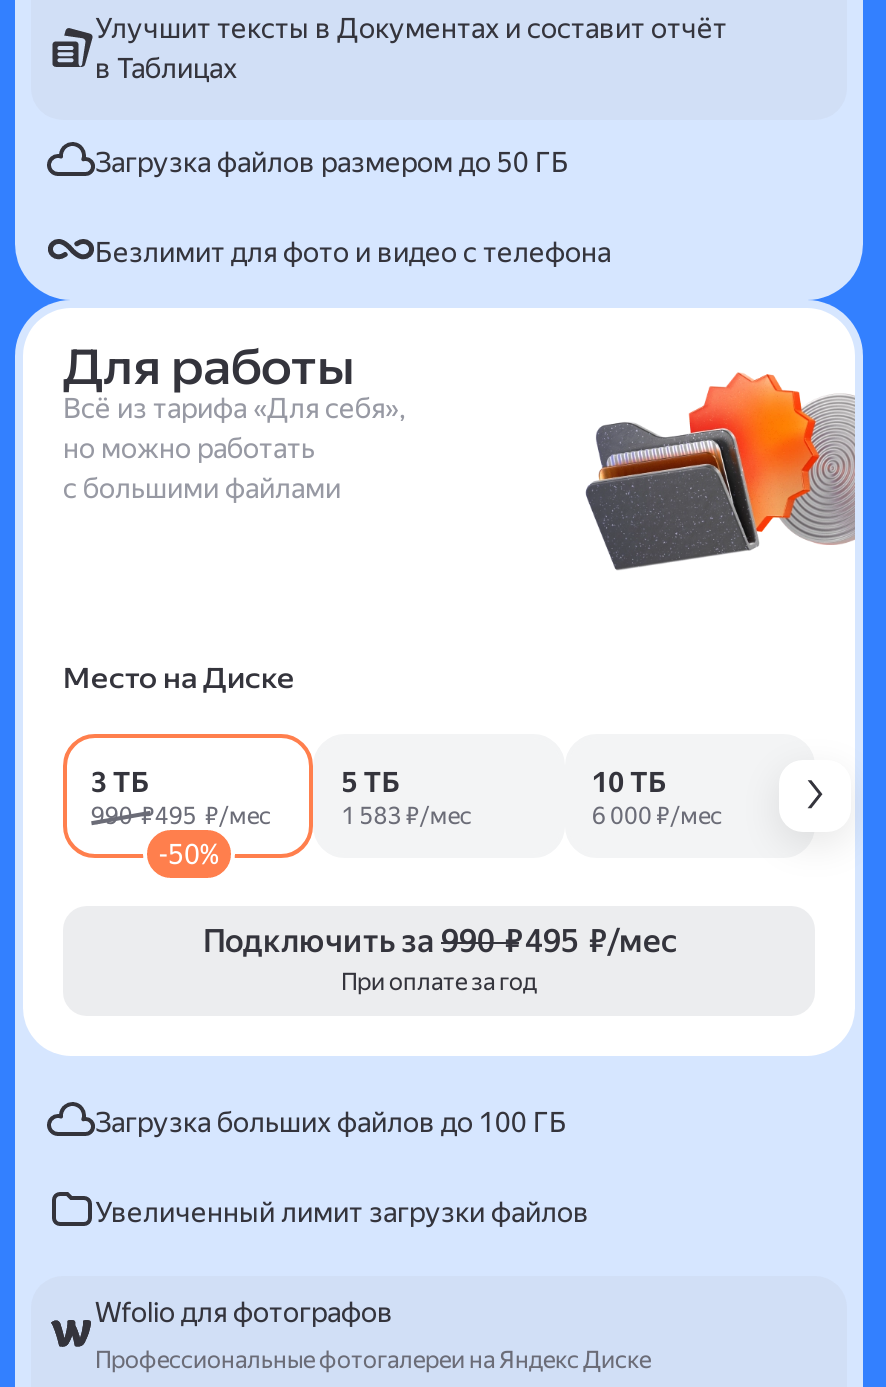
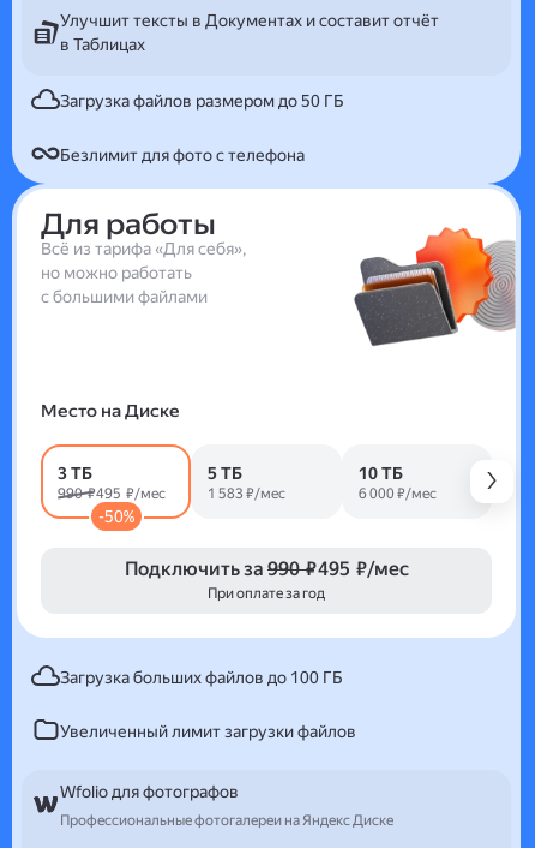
[95,235,611,267] Безлимит для фото и видео с телефона -> [60,145,305,164] Безлимит для фото с телефона

